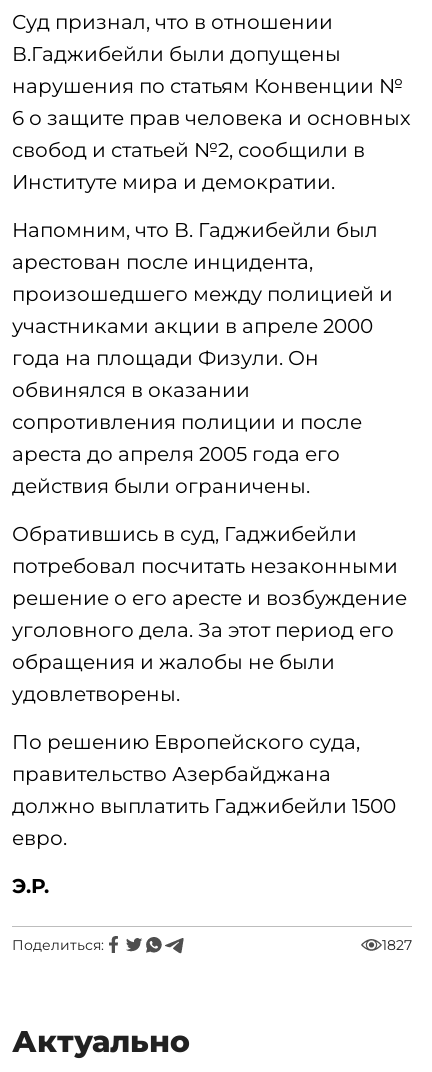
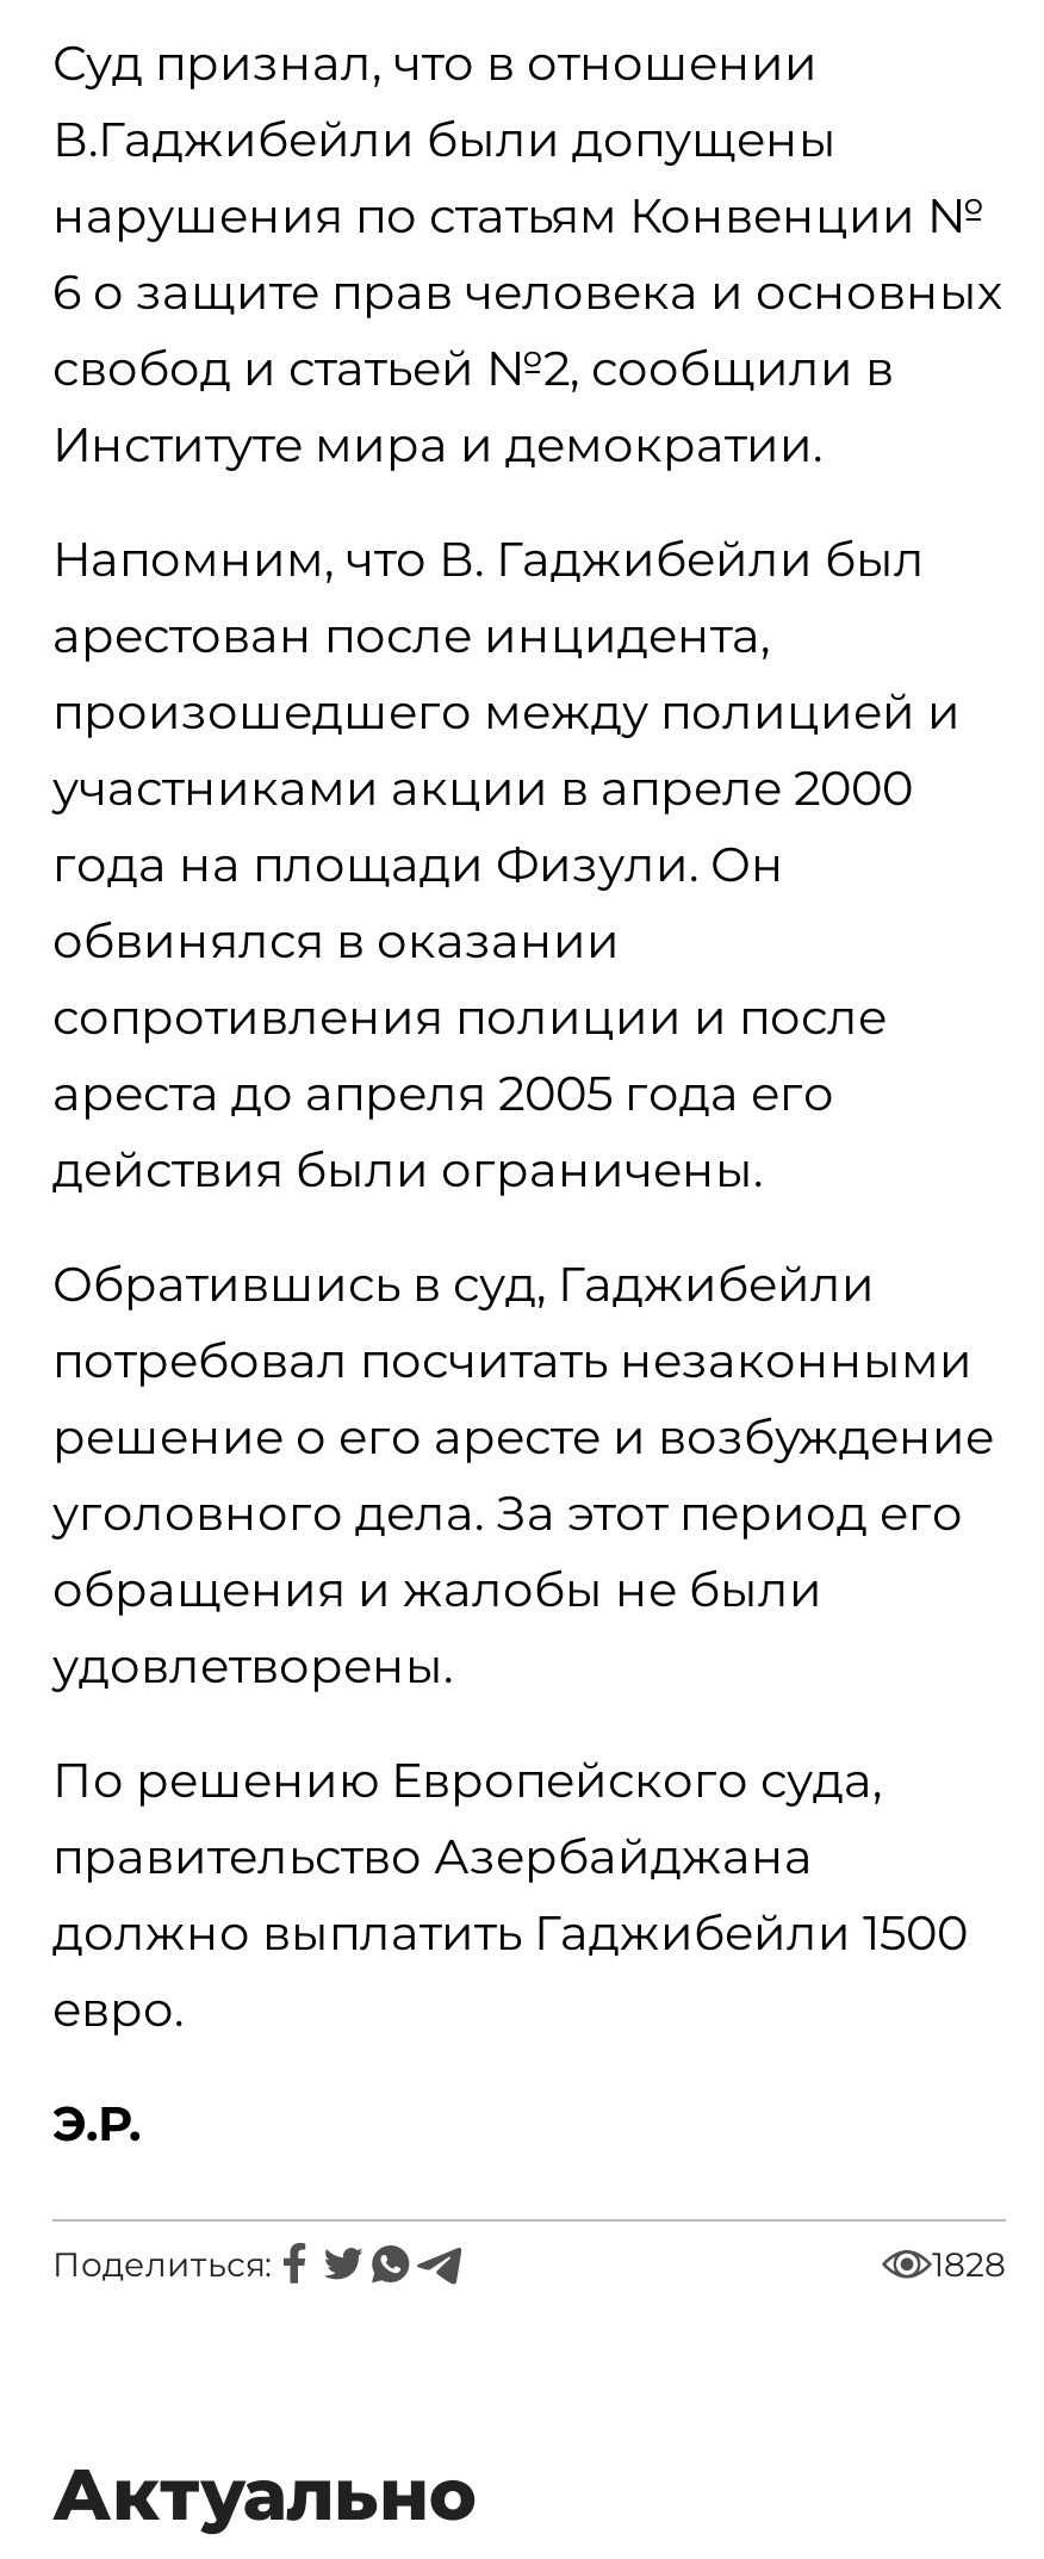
[382,936,412,954] 1827 -> [932,2243,1006,2286] 1828

